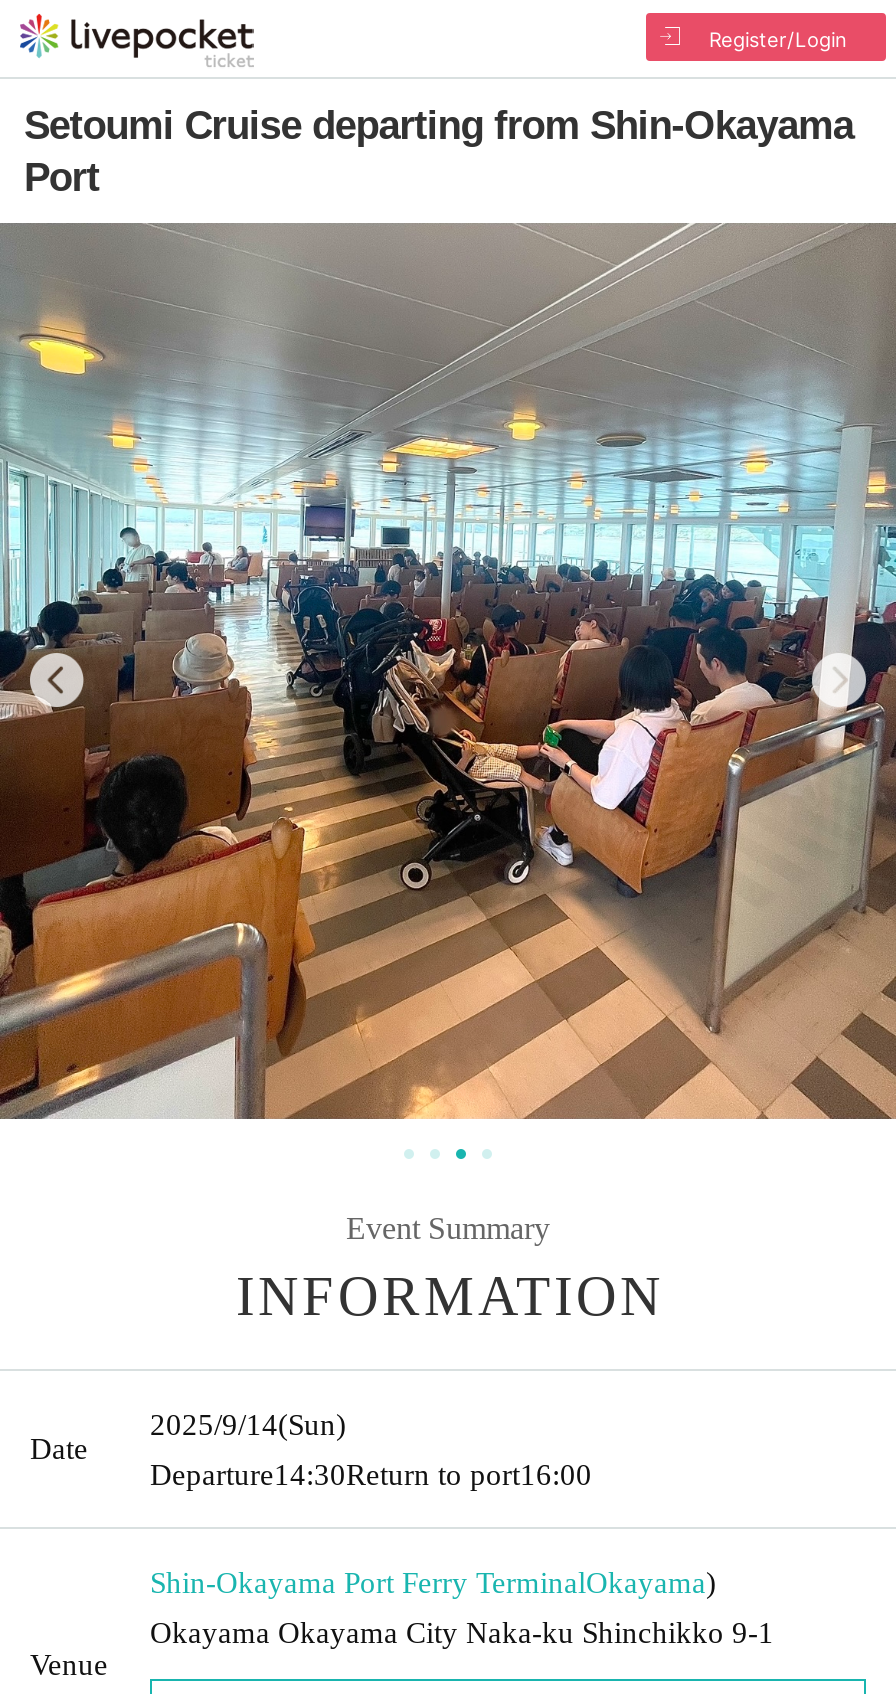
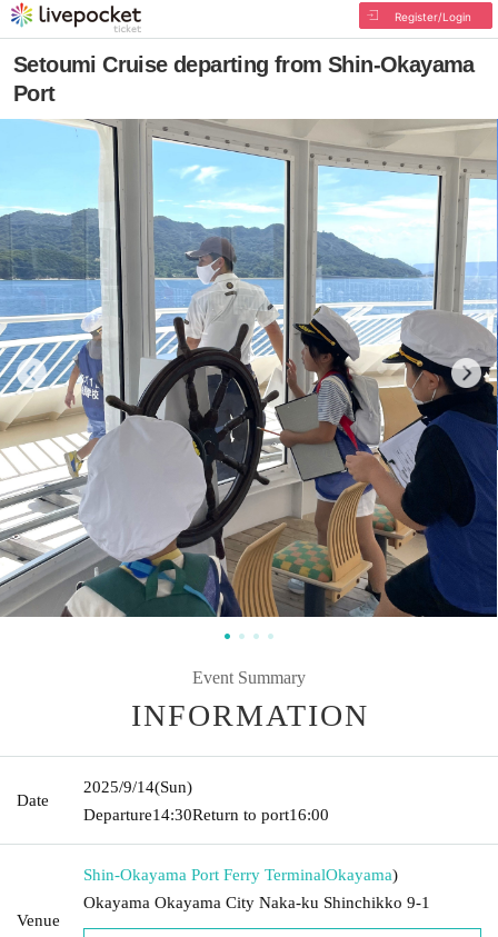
[6,221,890,1121] [image] -> [3,119,495,618] [image]

